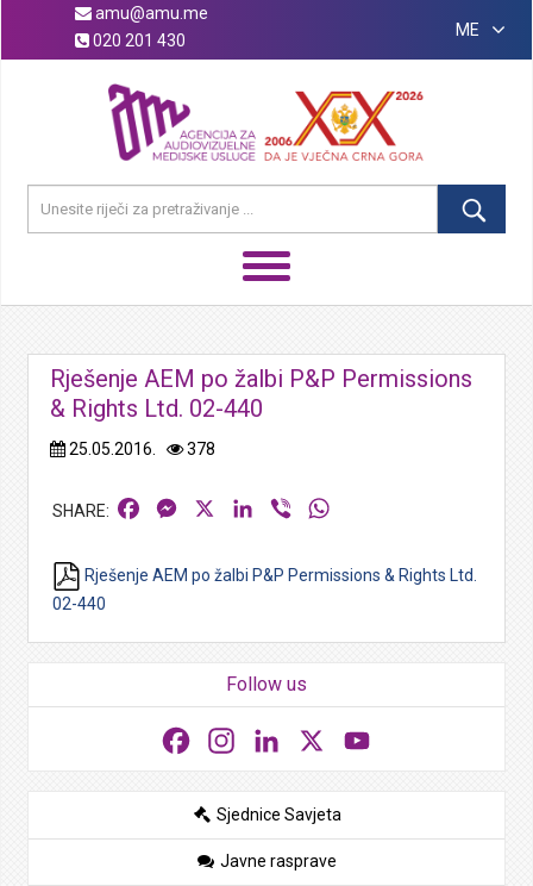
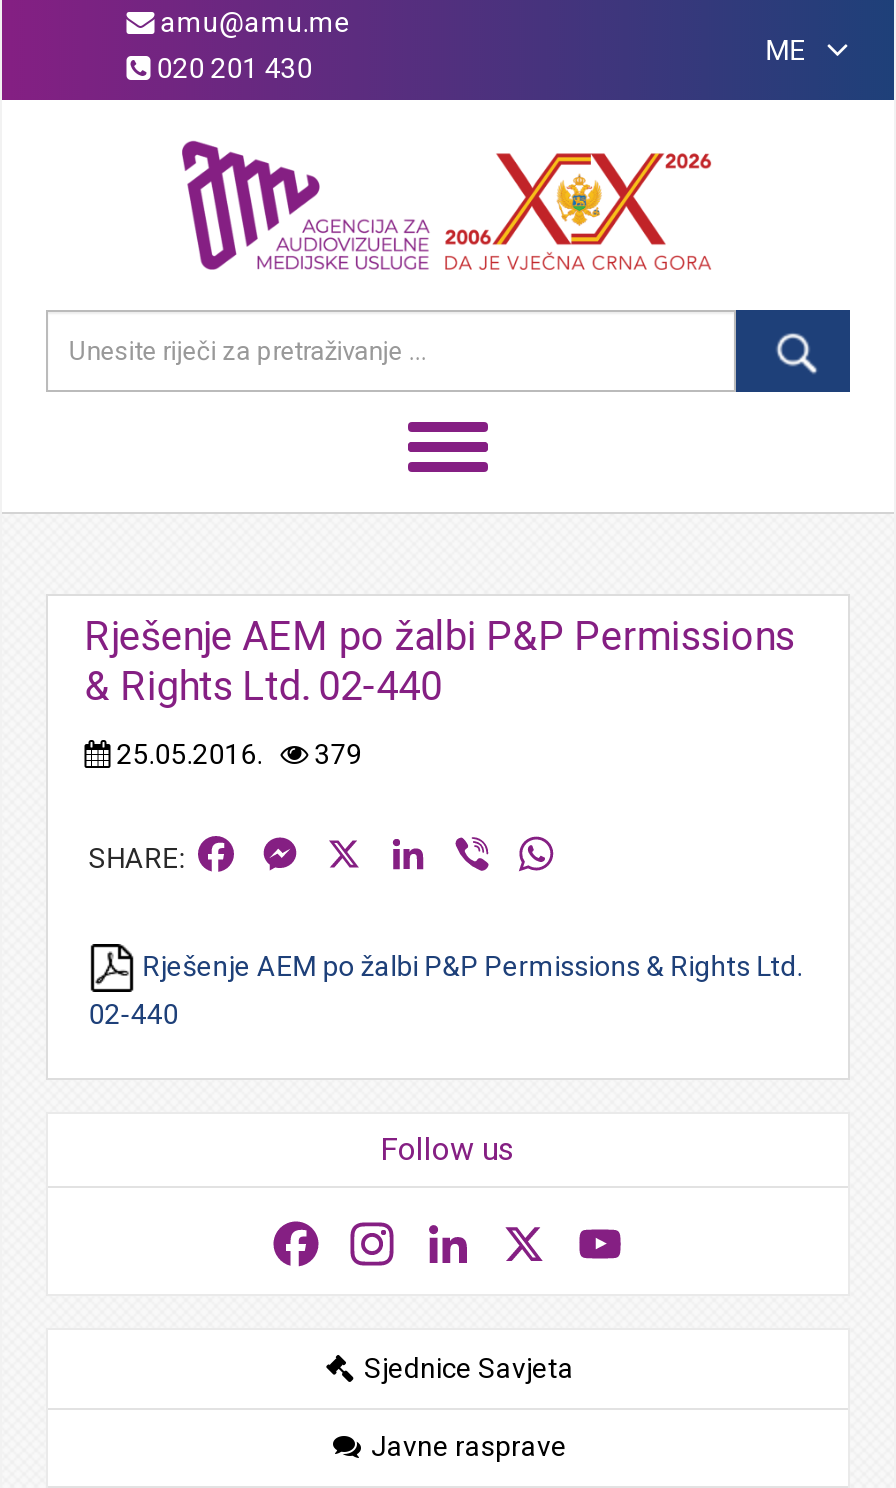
[66,439,216,458] 25.05.2016. 378 -> [111,738,363,770] 25.05.2016. 379

